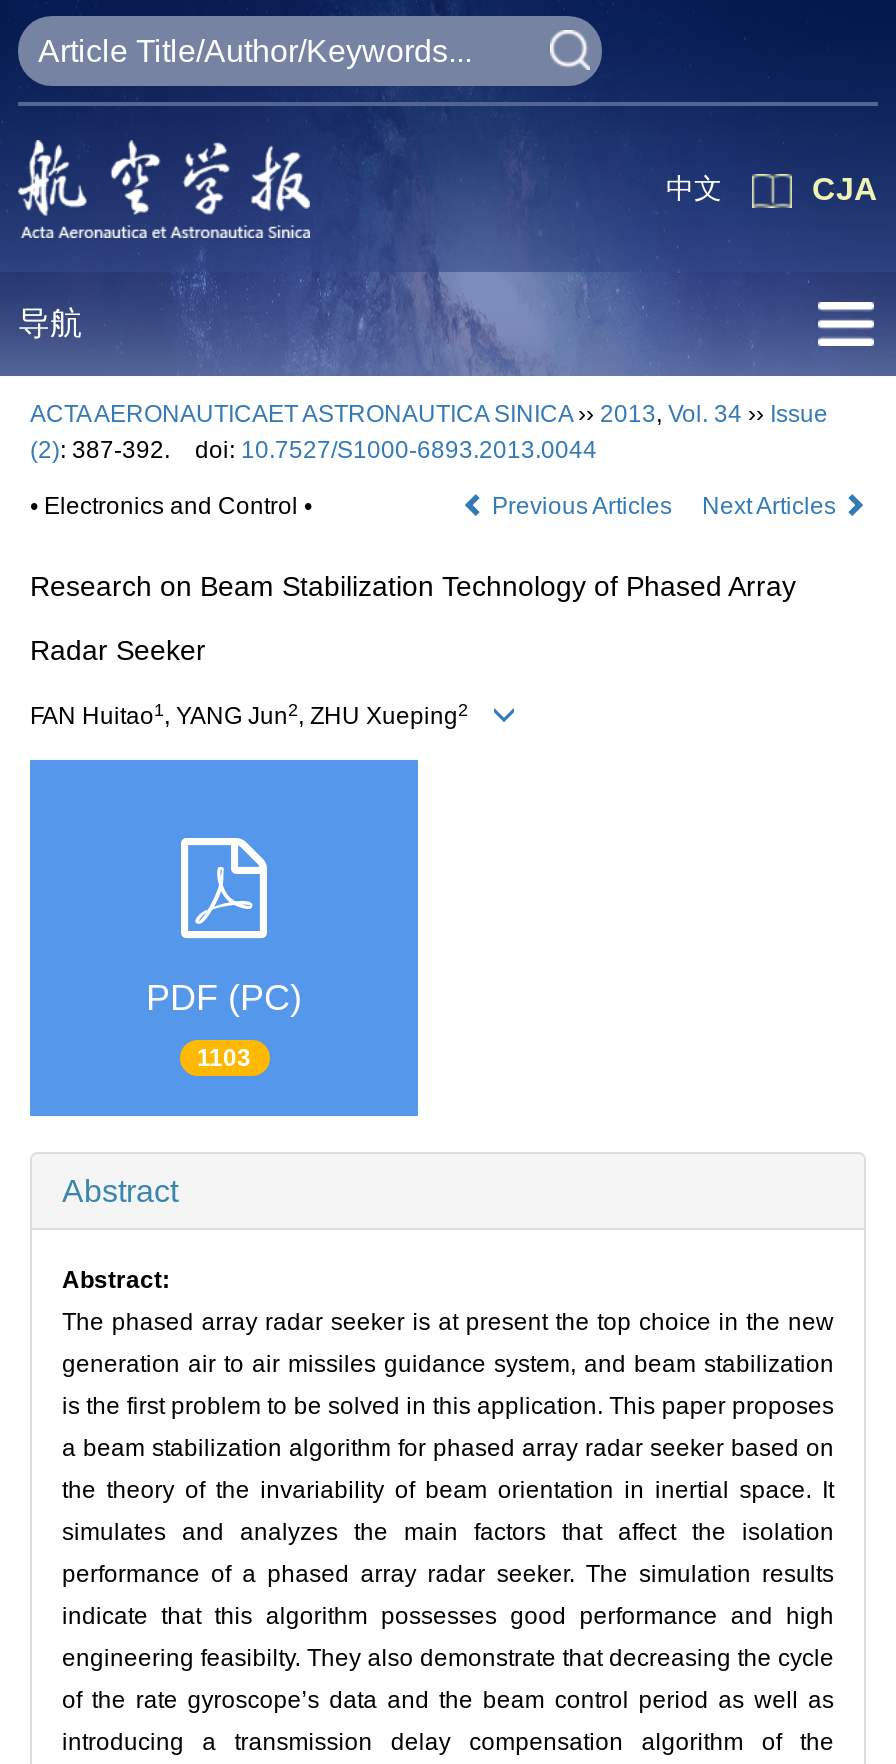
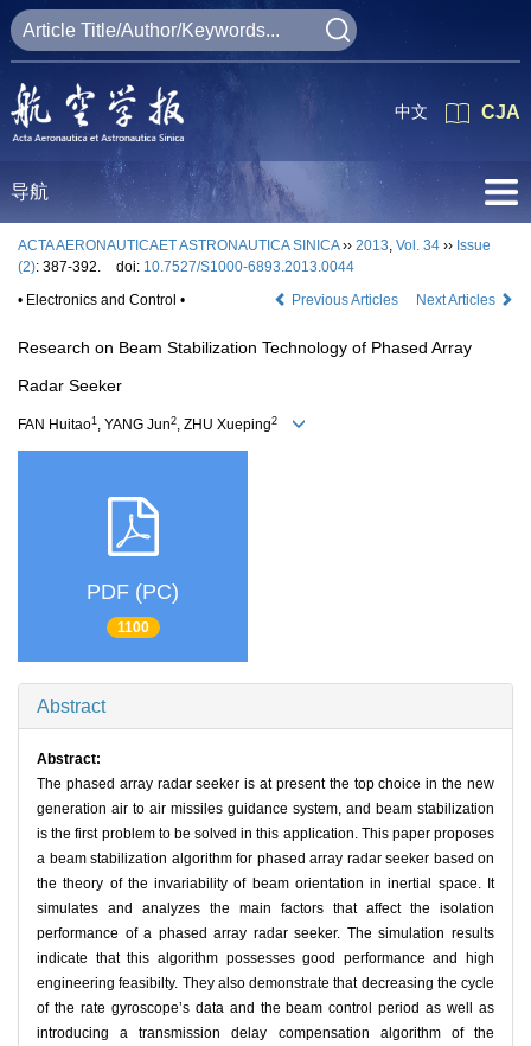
[197,1043,251,1071] 1103 -> [117,619,149,635] 1100

